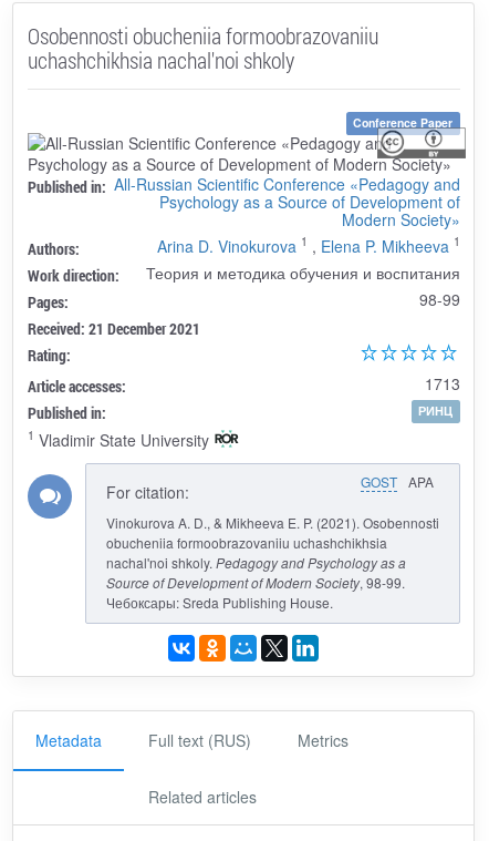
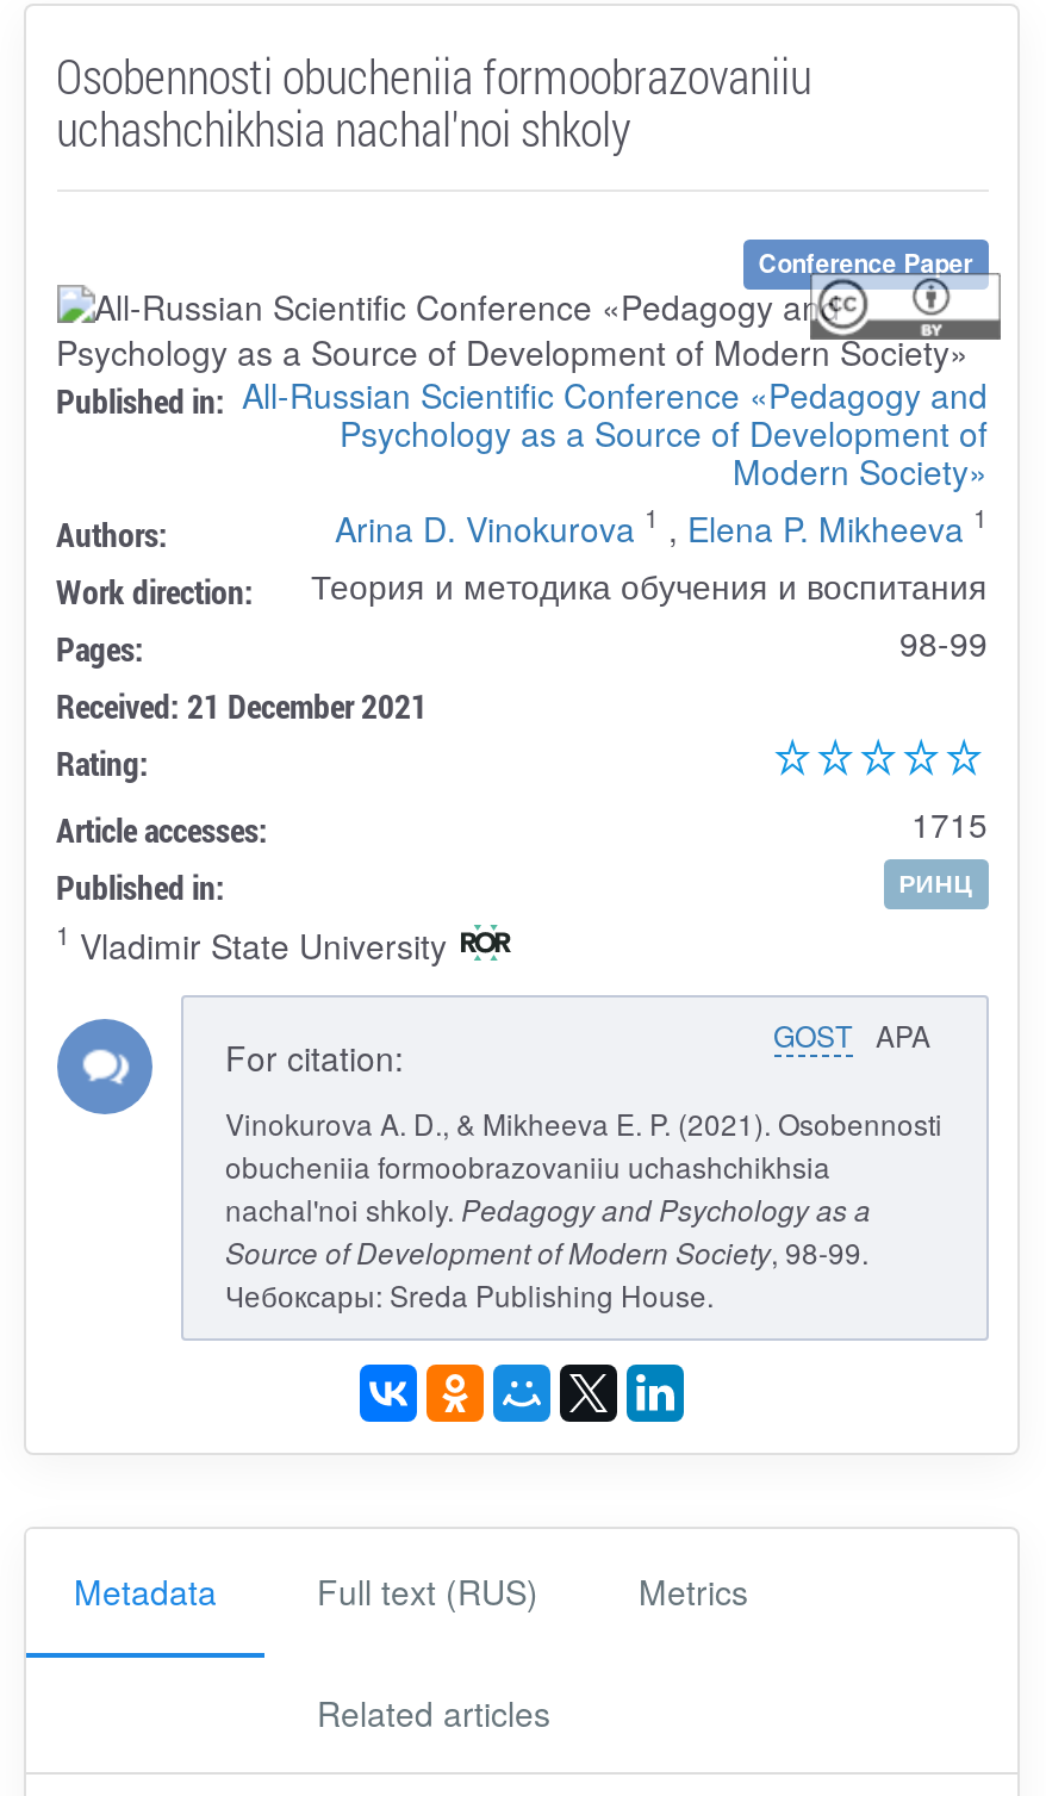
[424,372,460,394] 1713 -> [911,798,988,846] 1715

